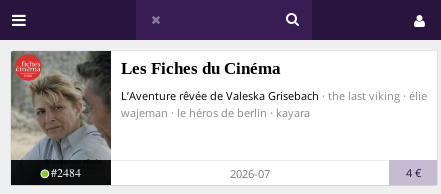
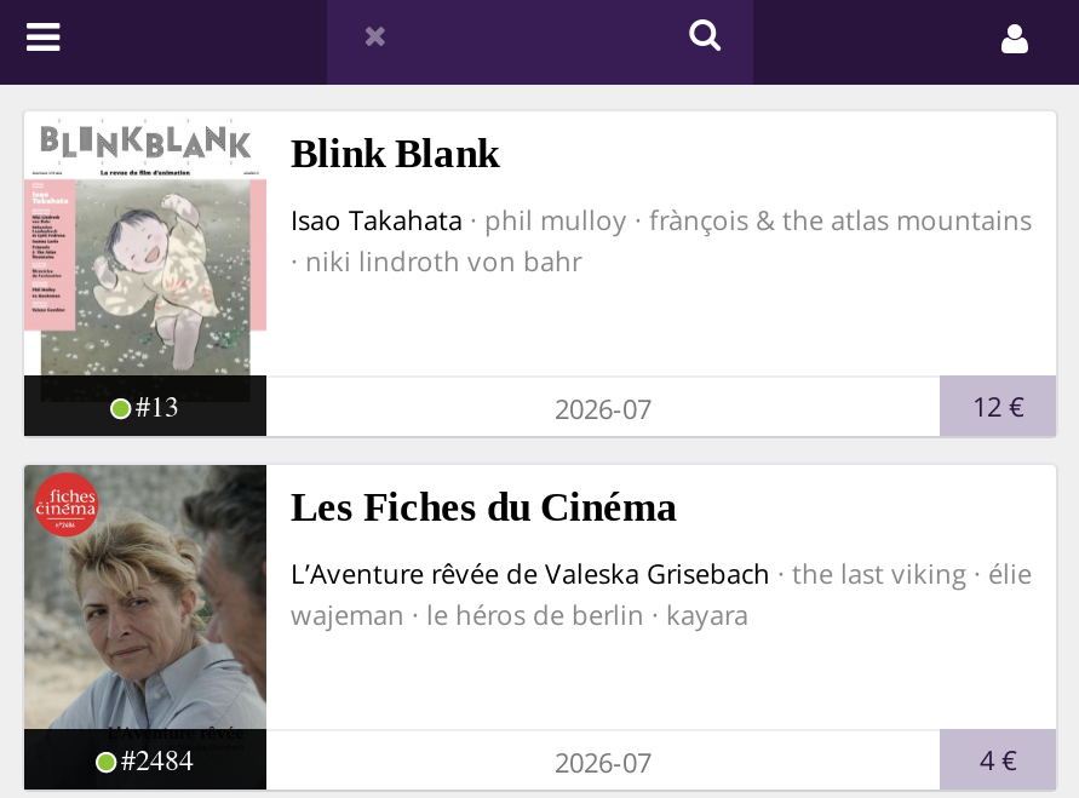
none -> [24,111,1023,426] [image] | #13 | 2026-07 | 12 €
none -> [291,131,1032,279] Blink Blank | Isao Takahata · phil mulloy · frànçois & the atlas mountains | · niki lindroth von bahr

